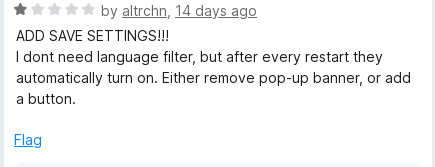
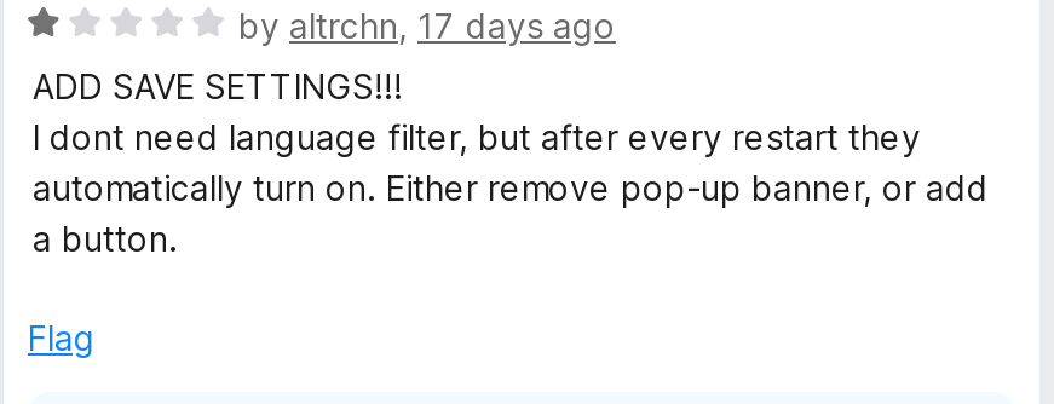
[101,2,257,19] by altrchn, 14 days ago -> [238,5,616,46] by altrchn, 17 days ago

